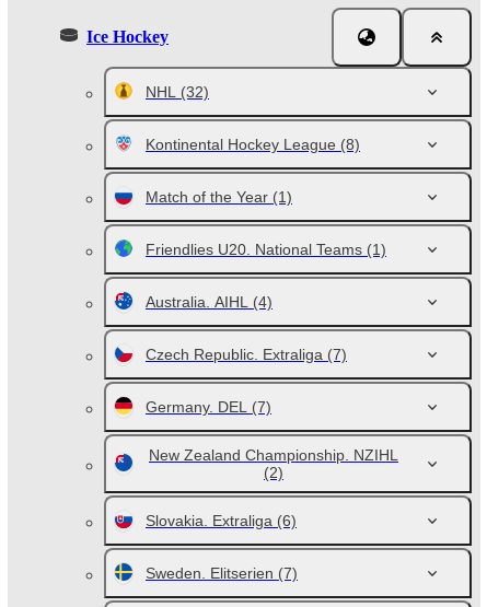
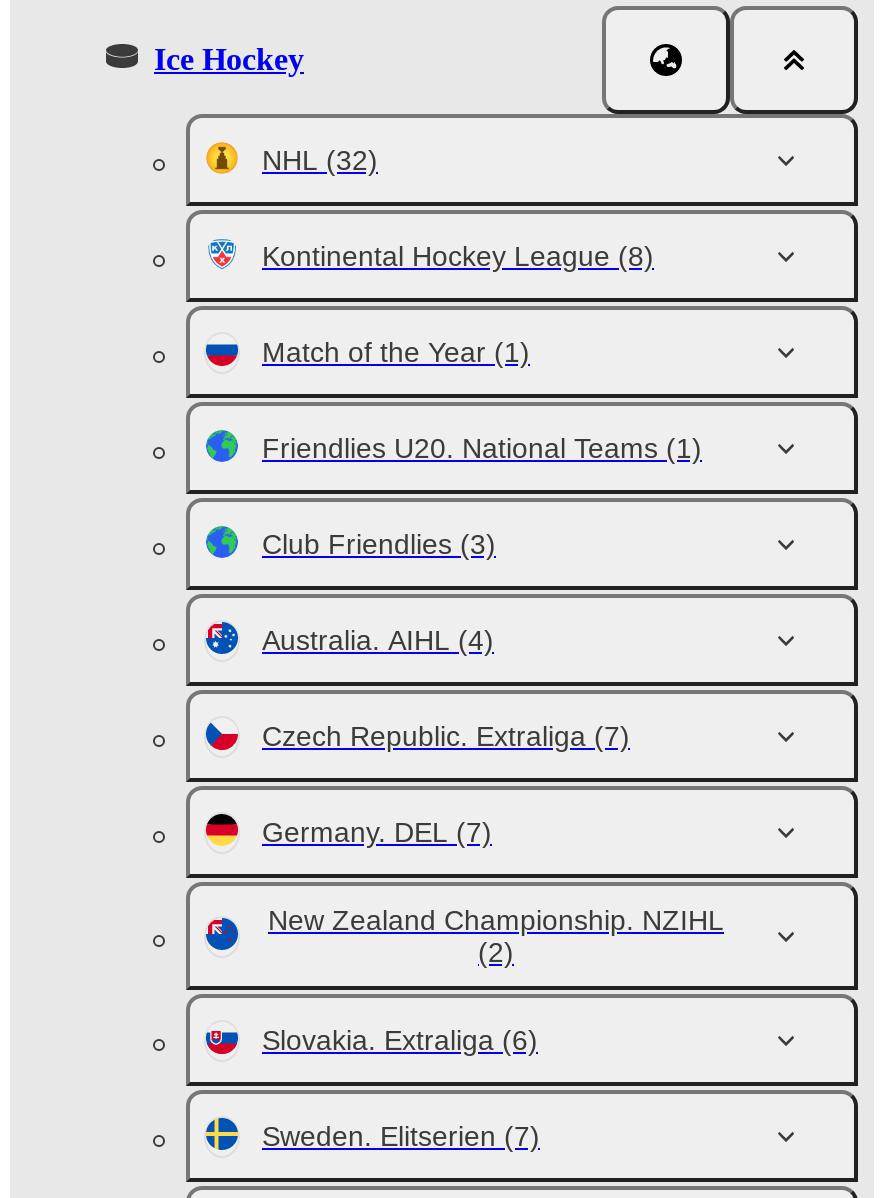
none -> [262,528,496,560] Club Friendlies (3)

